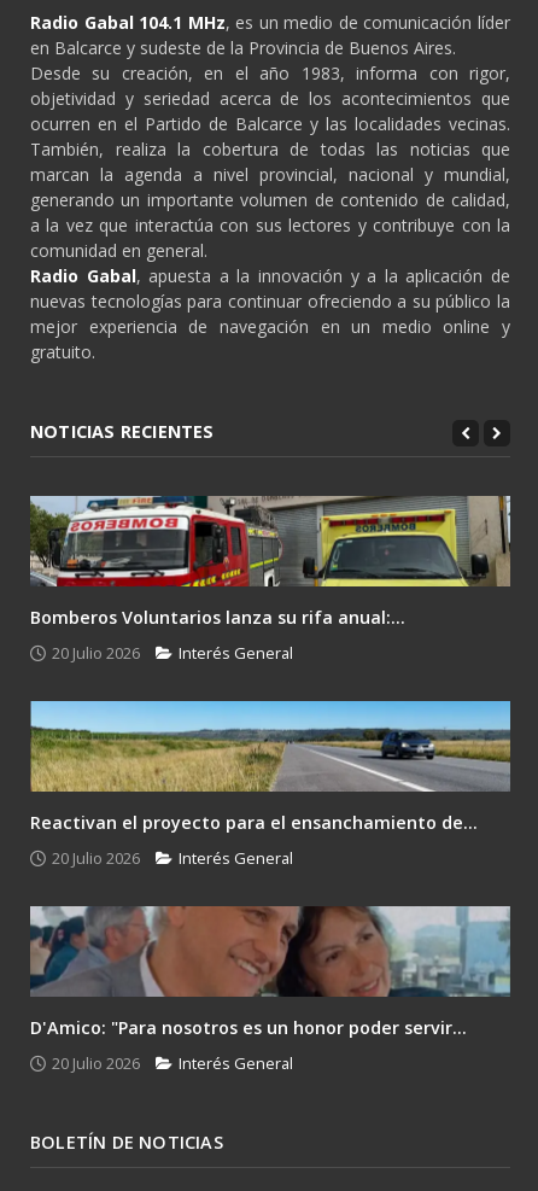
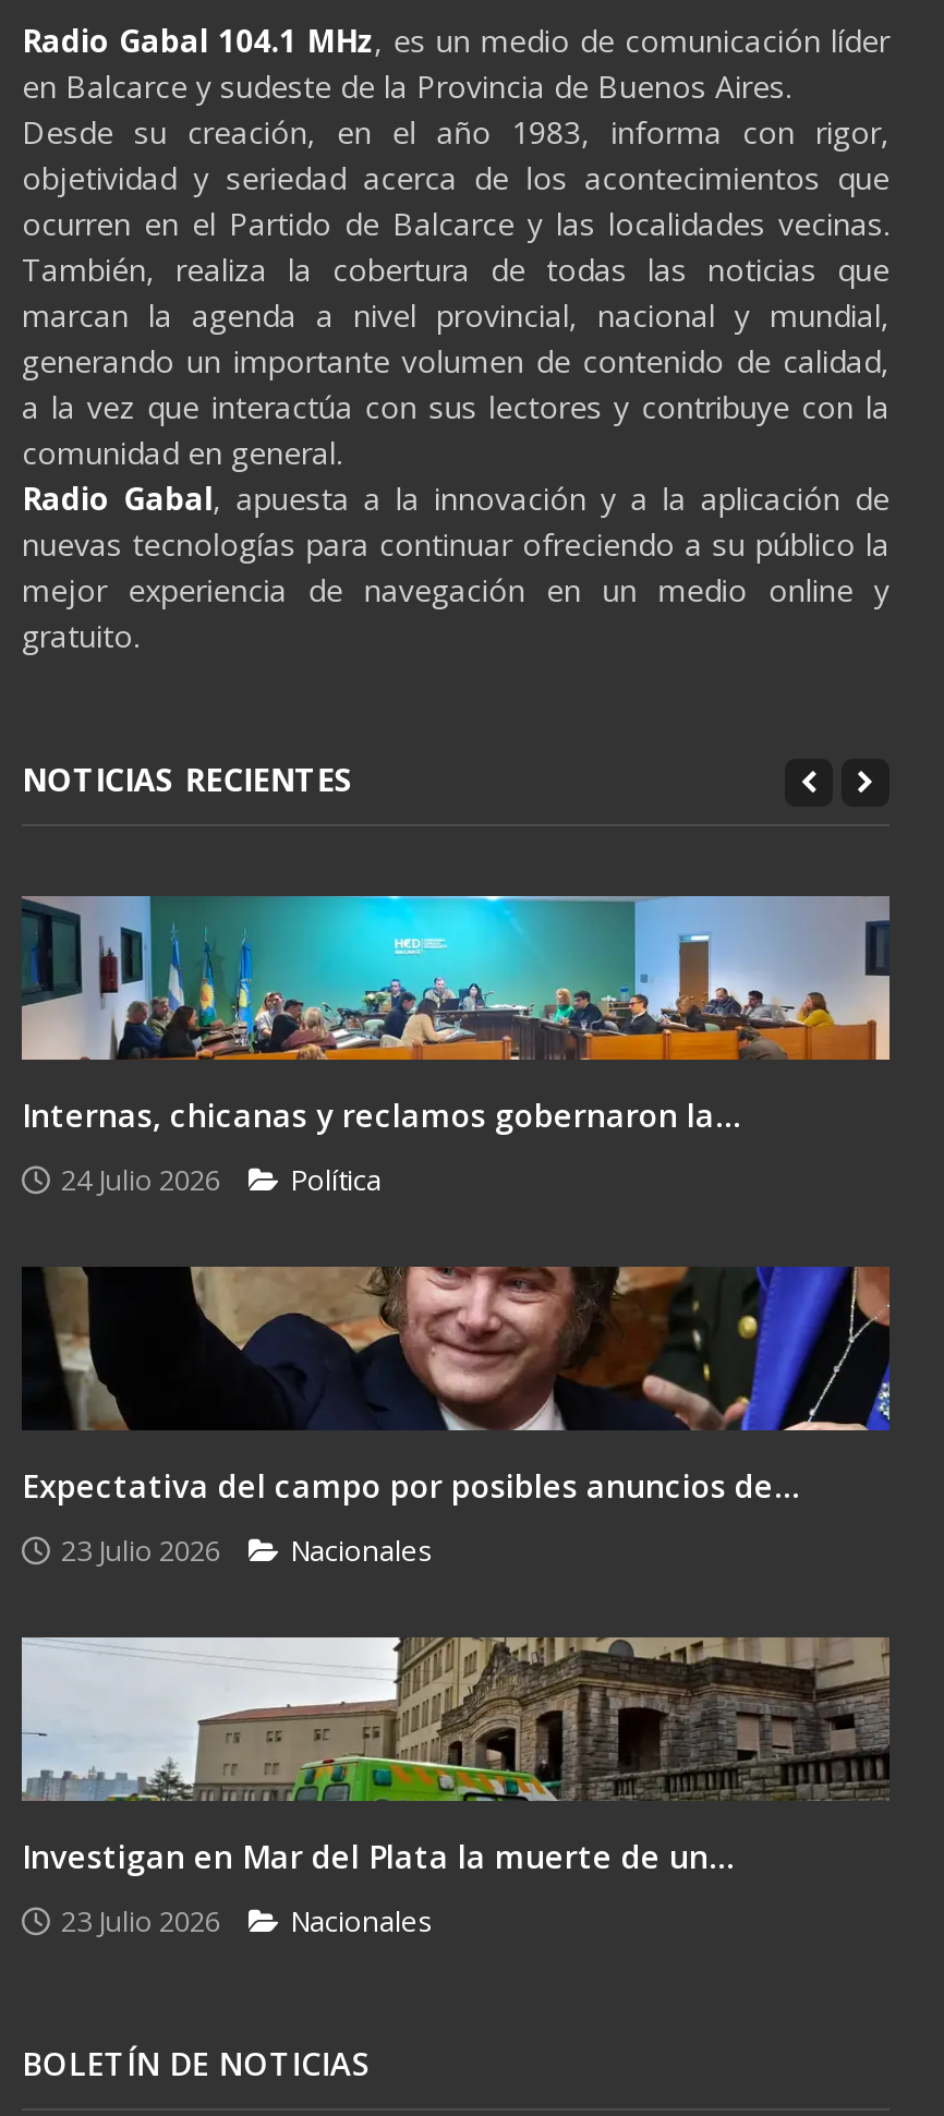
[29,495,511,629] [image] | Bomberos Voluntarios lanza su rifa anual:... -> [20,894,892,1137] [image] | Internas, chicanas y reclamos gobernaron la...
[52,642,293,664] 20 Julio 2026 | Interés General -> [61,1161,382,1200] 24 Julio 2026 | Política
[29,700,511,834] [image] | Reactivan el proyecto para el ensanchamiento de... -> [22,1265,892,1507] [image] | Expectativa del campo por posibles anuncios de...
[52,848,293,869] 20 Julio 2026 | Interés General -> [61,1531,434,1571] 23 Julio 2026 | Nacionales
[30,905,511,1039] [image] | D'Amico: "Para nosotros es un honor poder servir... -> [20,1635,889,1878] [image] | Investigan en Mar del Plata la muerte de un...
[52,1053,293,1074] 20 Julio 2026 | Interés General -> [61,1902,434,1941] 23 Julio 2026 | Nacionales

